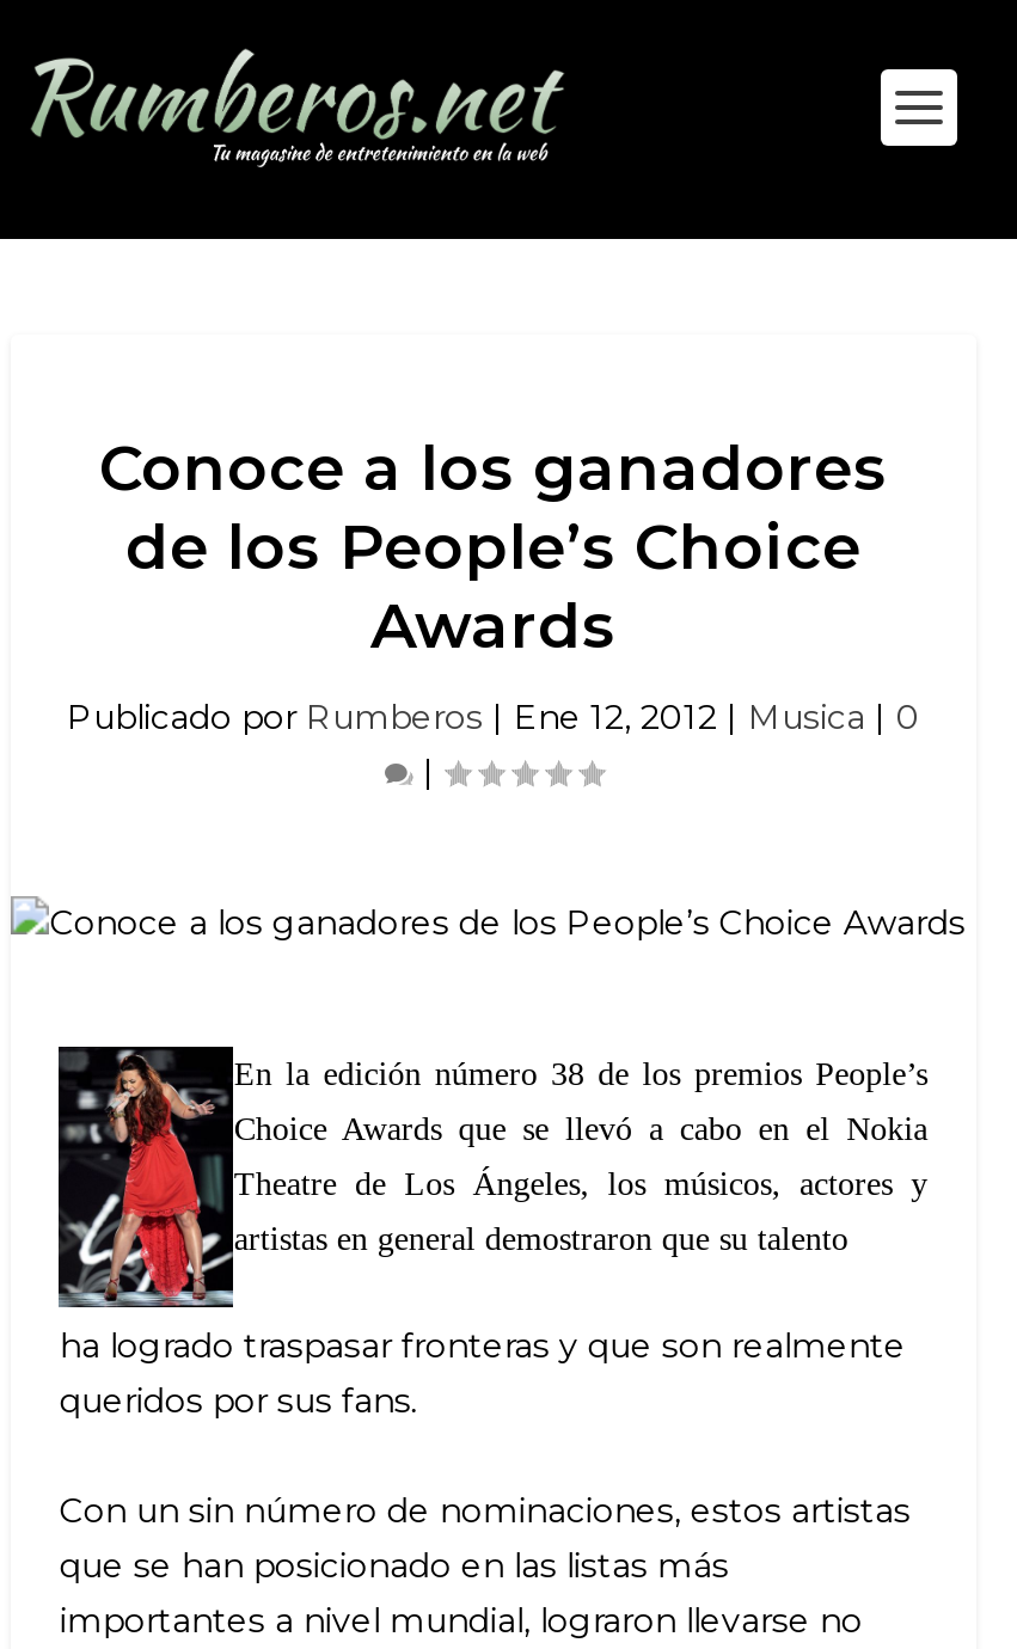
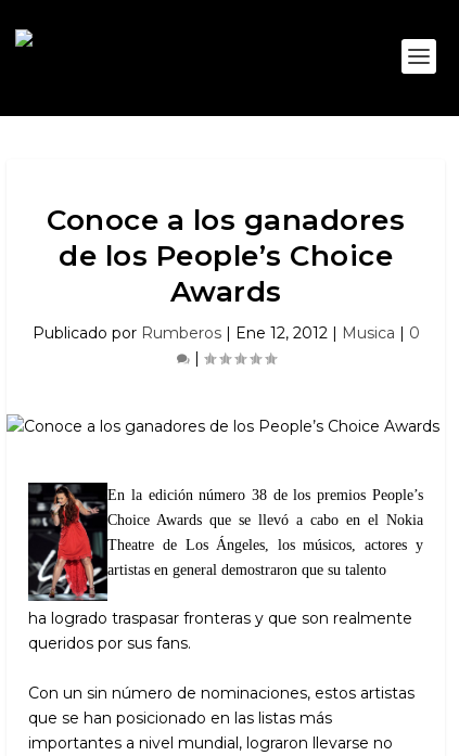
[30,48,565,170] [image] -> none

